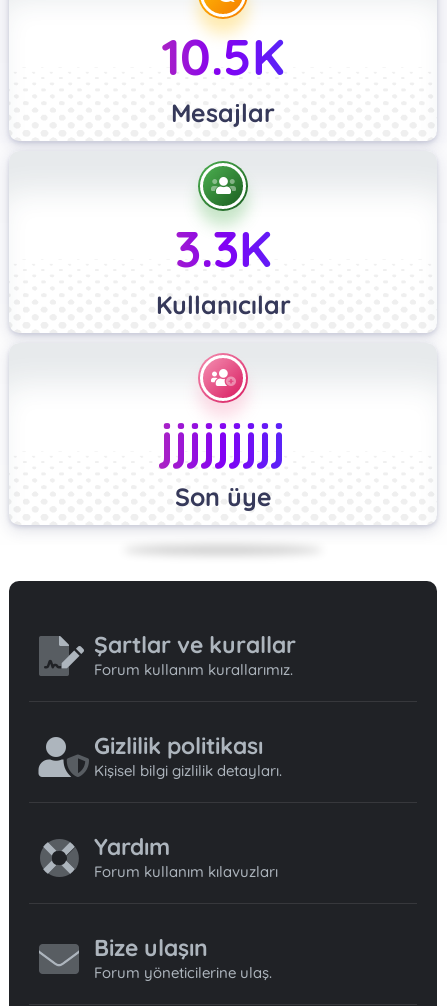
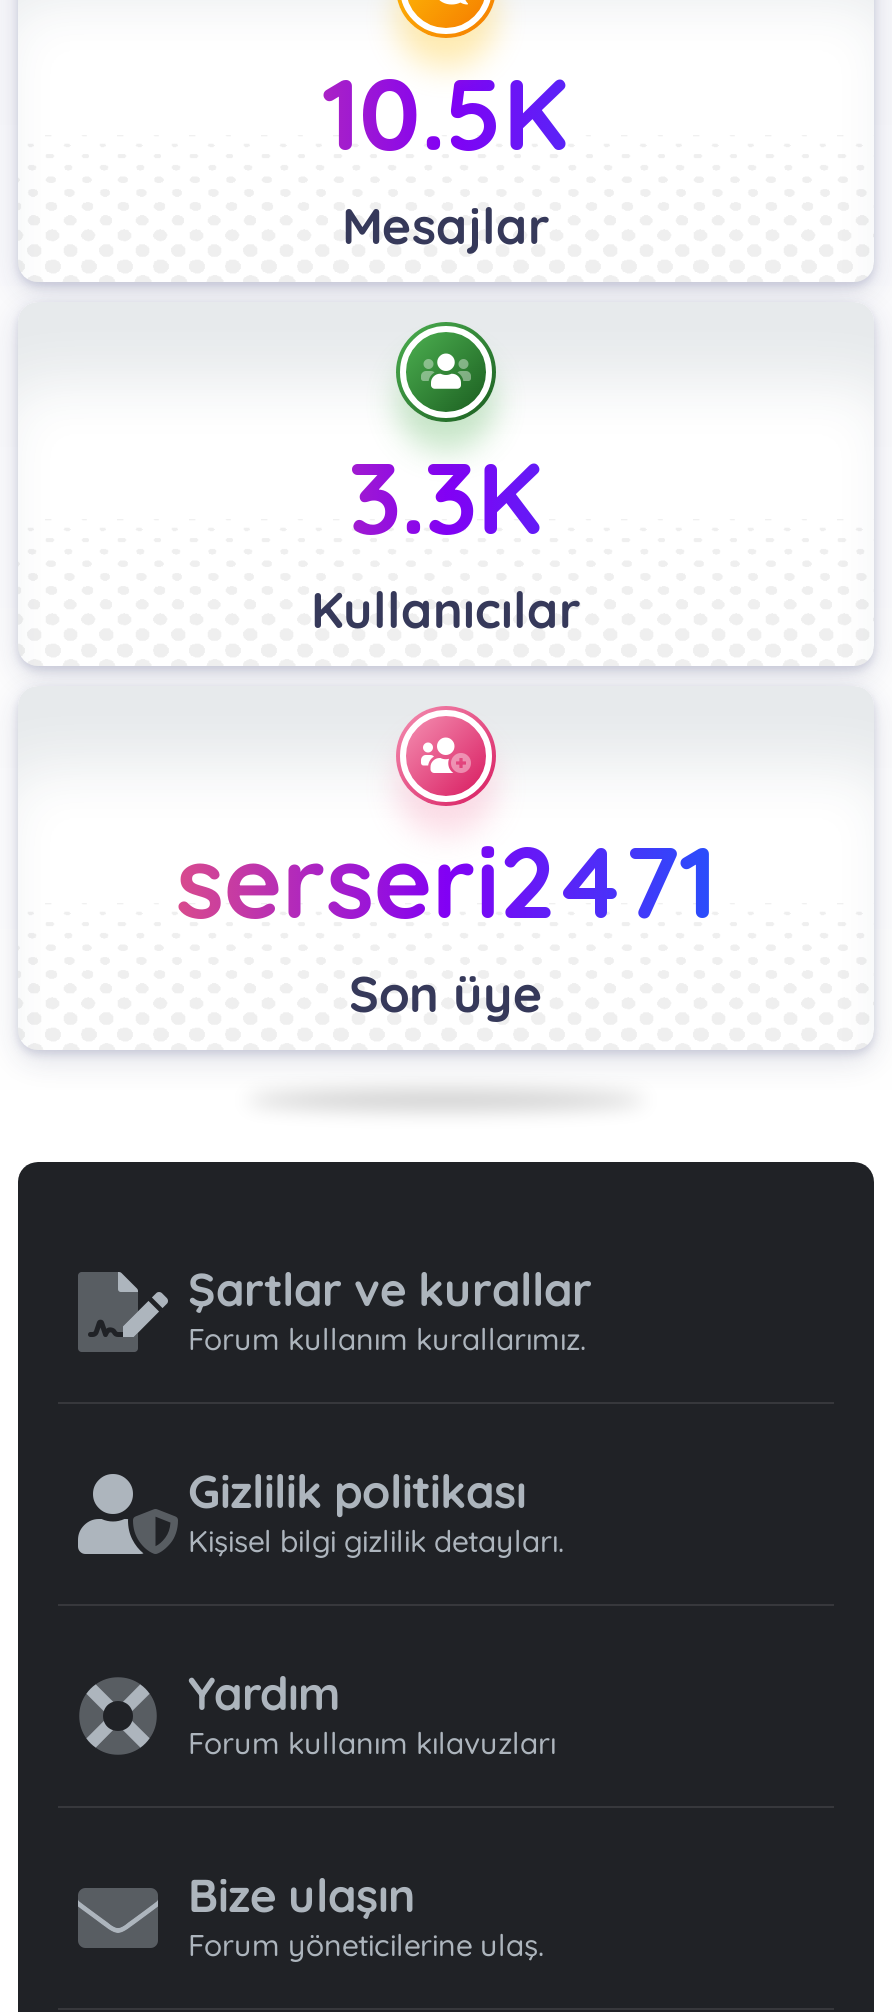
[160,409,286,472] jjjjjjjjj -> [176,817,716,943] serseri2471

